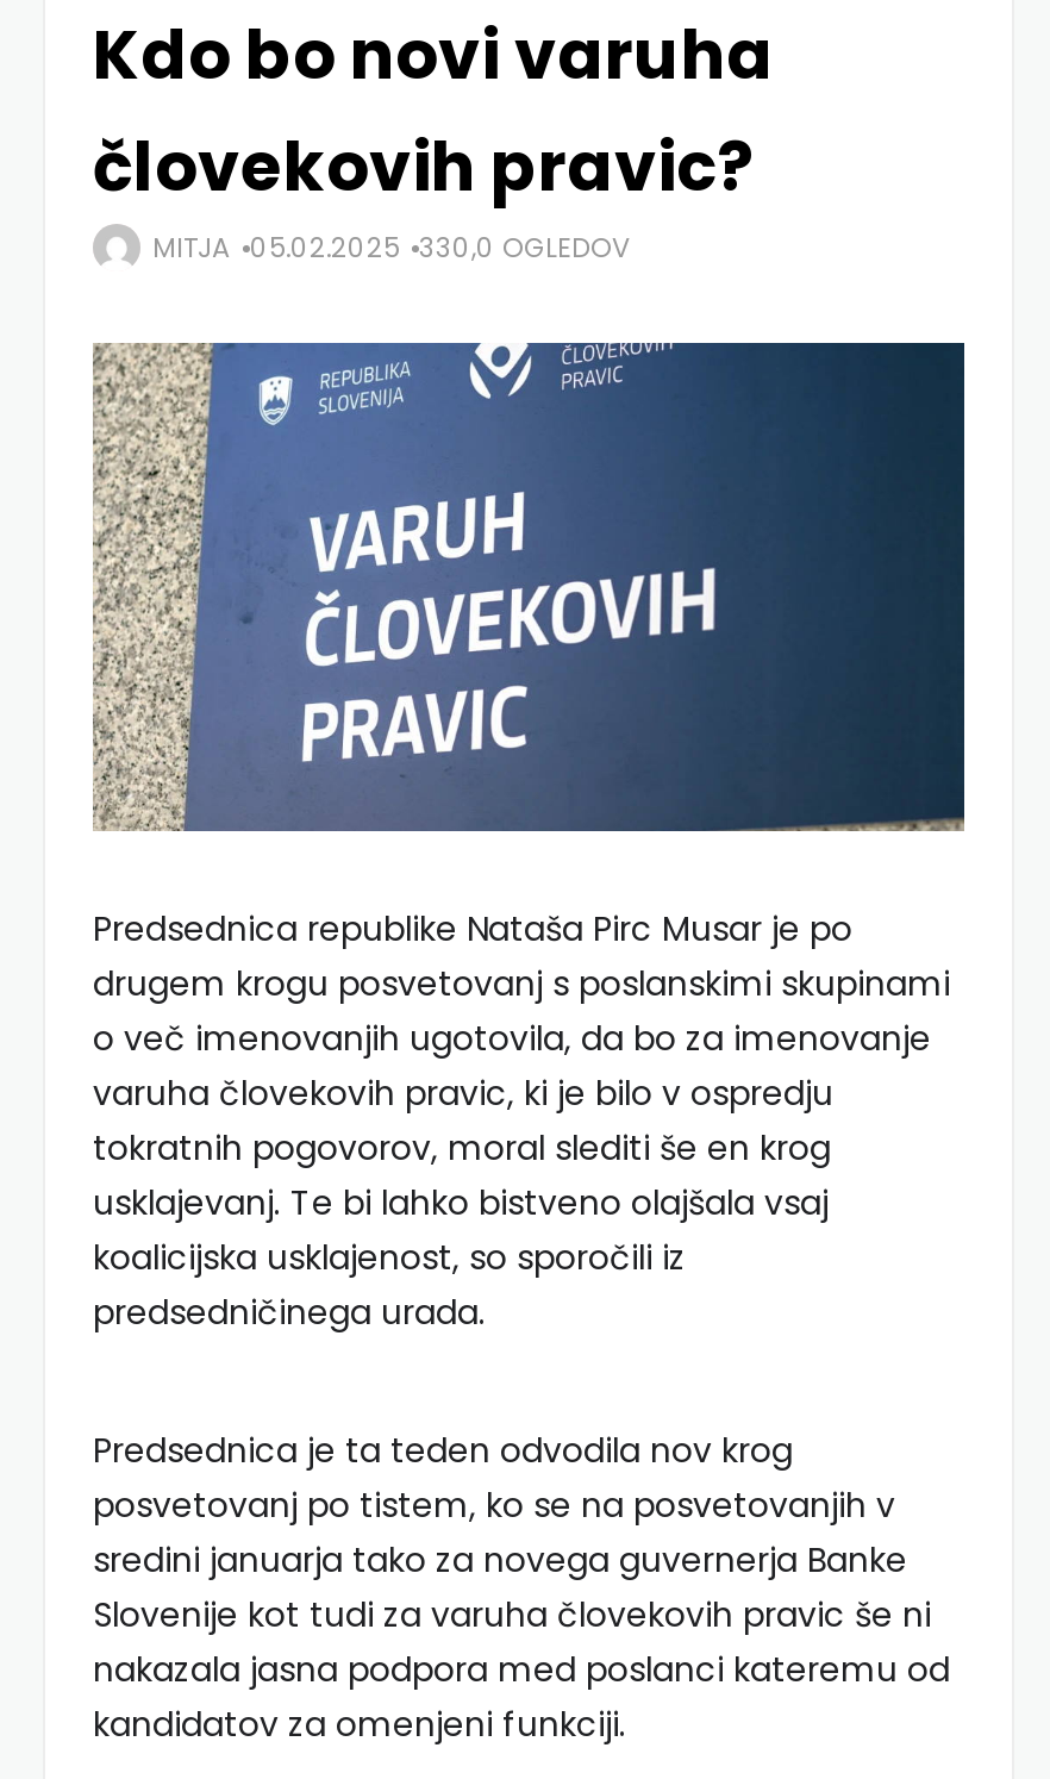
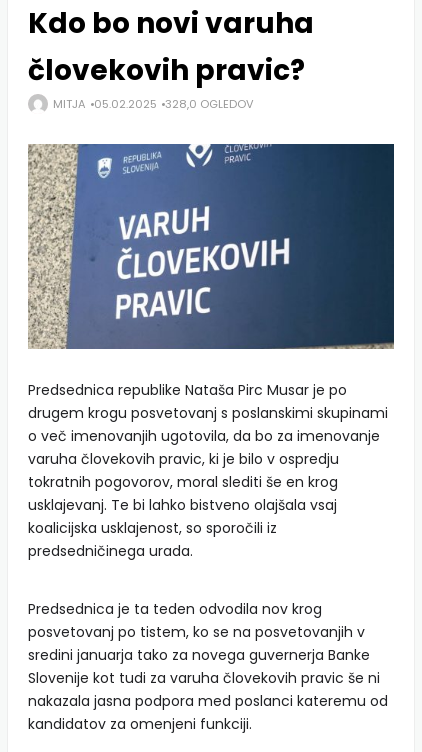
[152,229,631,267] MITJA 05.02.2025 330,0 OGLEDOV -> [53,96,254,112] MITJA 05.02.2025 328,0 OGLEDOV

